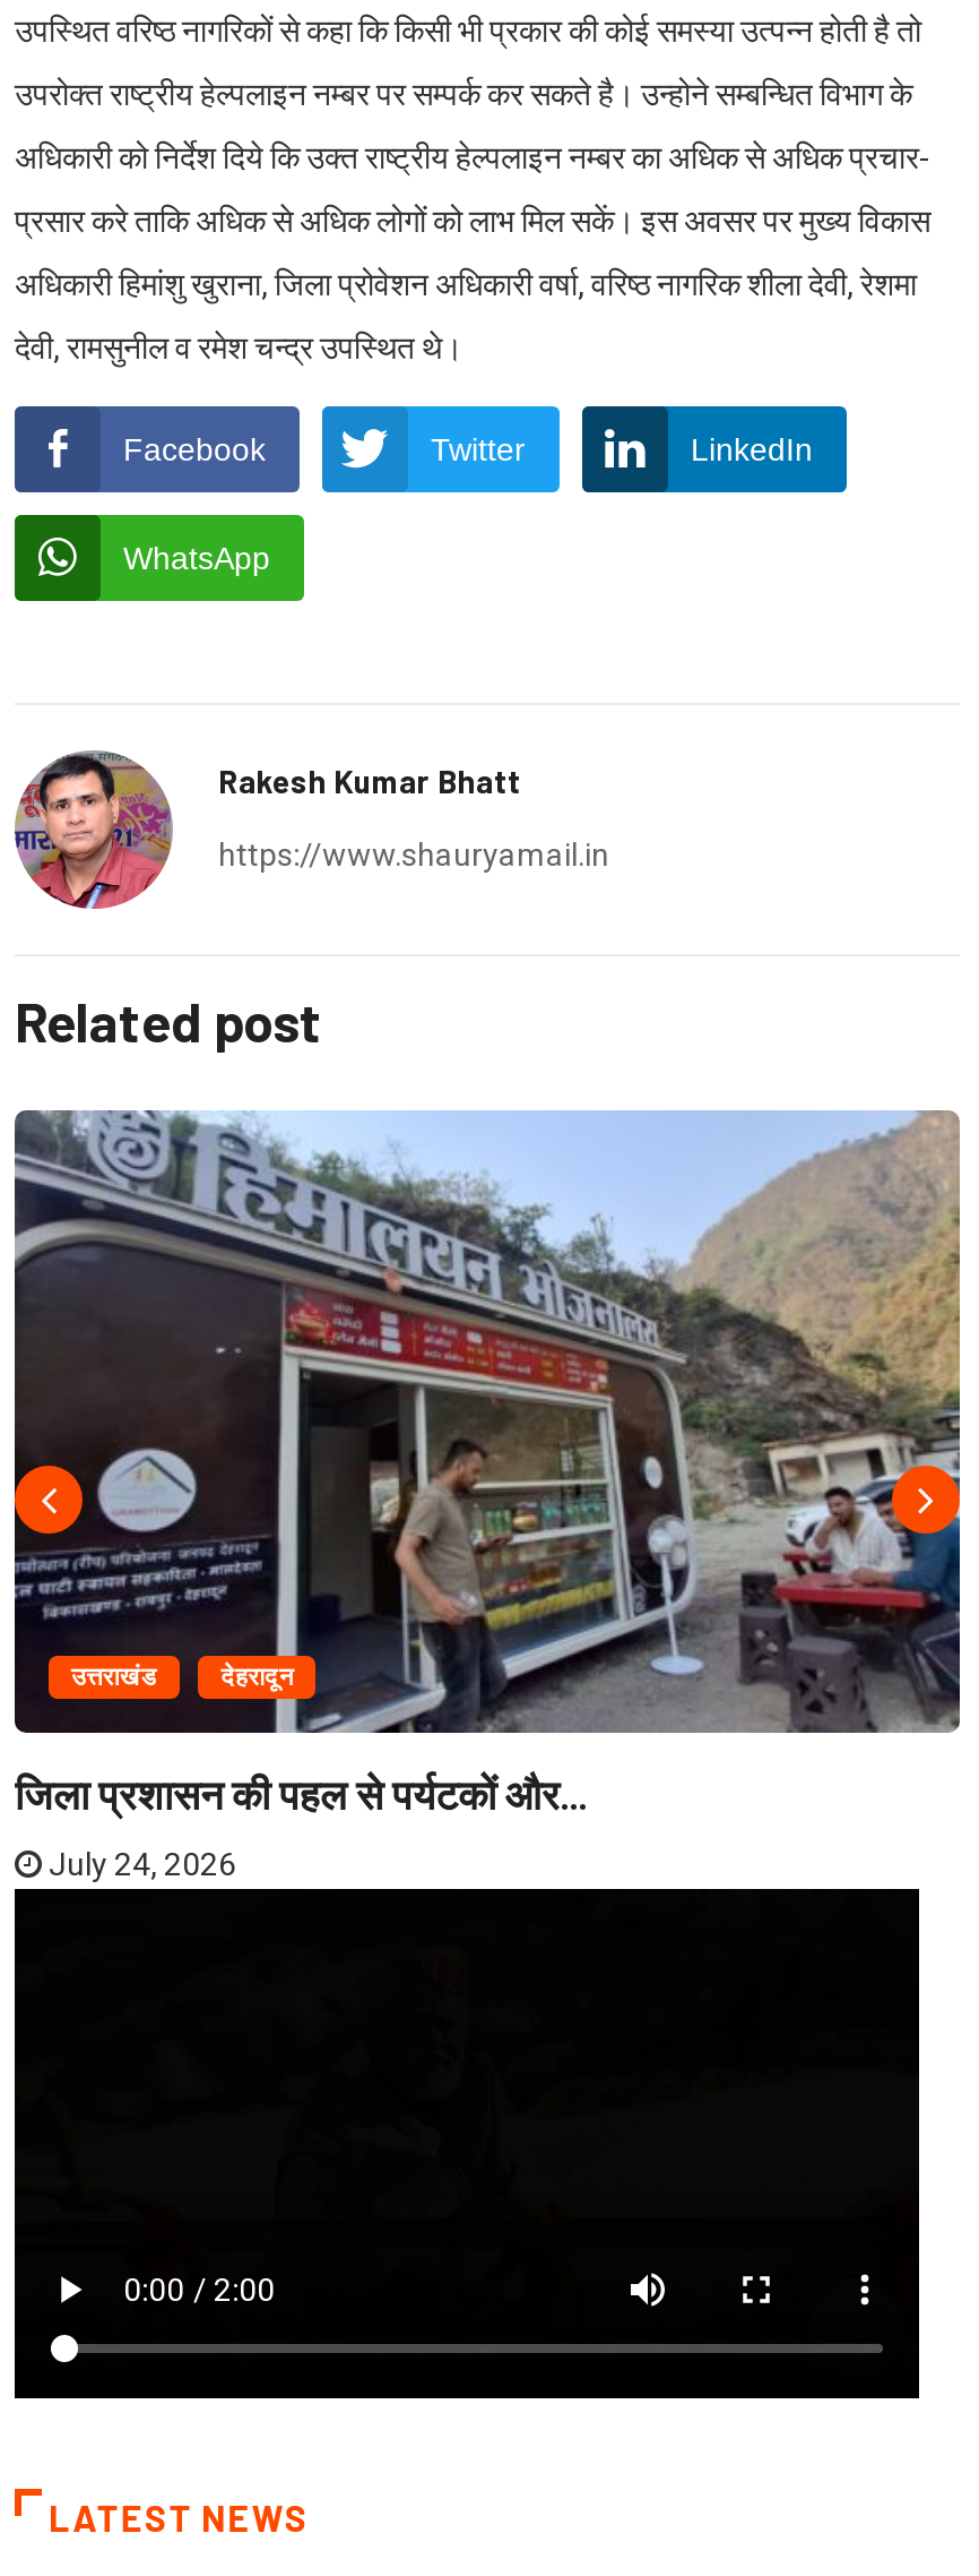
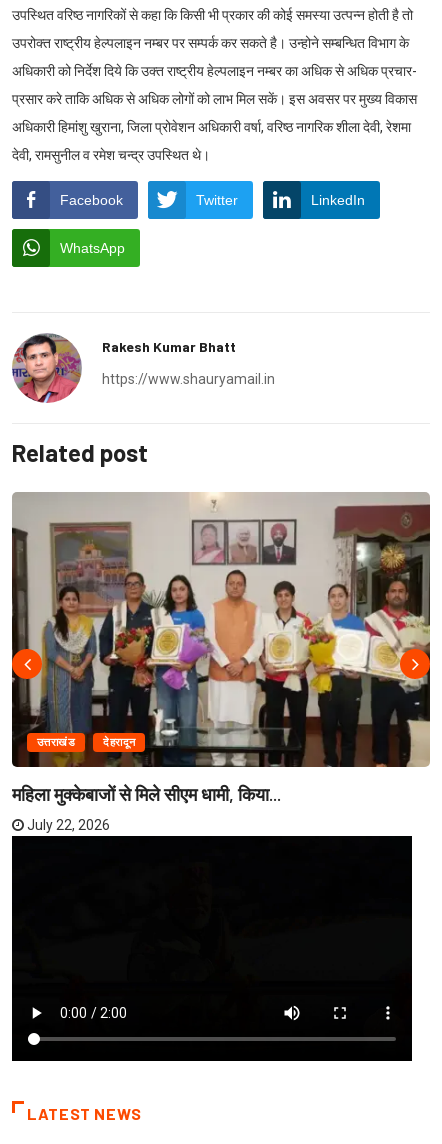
[12,1110,962,1819] [image] | जिला प्रशासन की पहल से पर्यटकों और... -> [11,492,431,805] [image] | महिला मुक्केबाजों से मिले सीएम धामी, किया...
[42,1846,236,1882] July 24, 2026 -> [24,817,110,833] July 22, 2026

